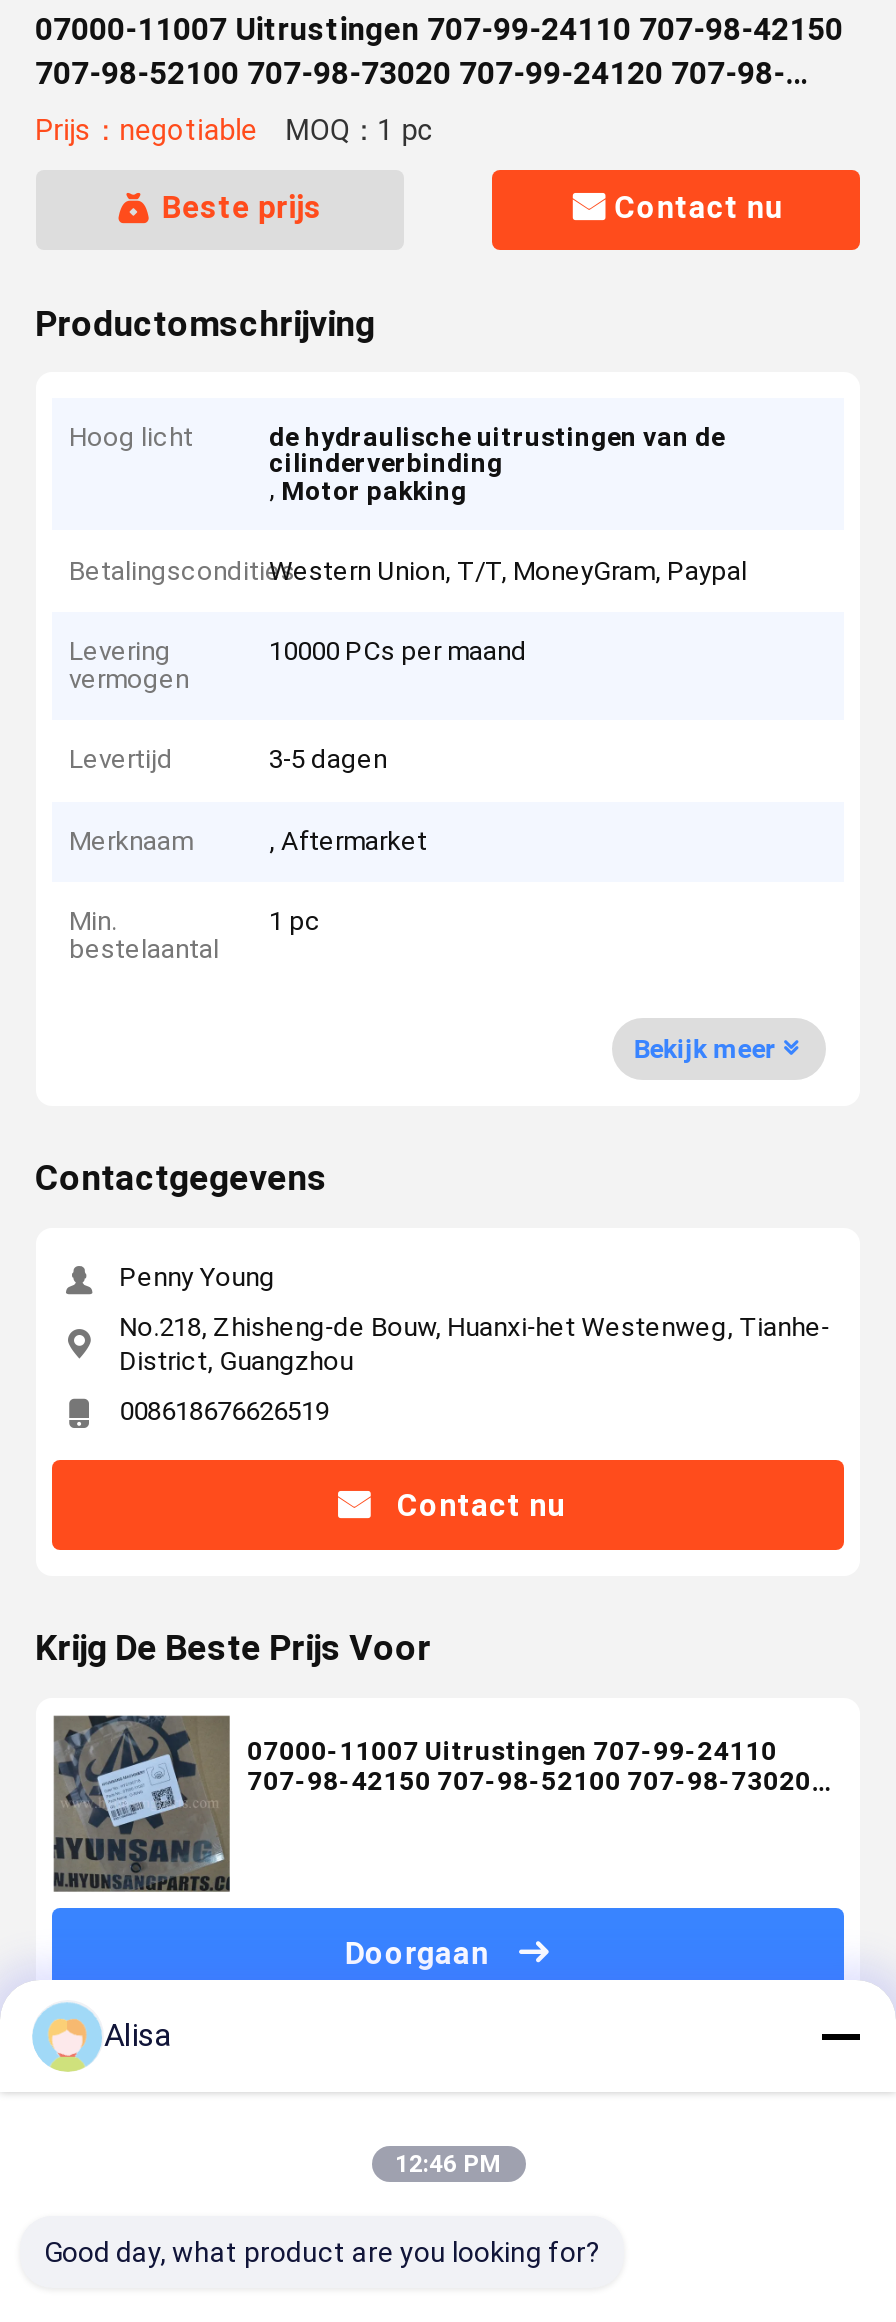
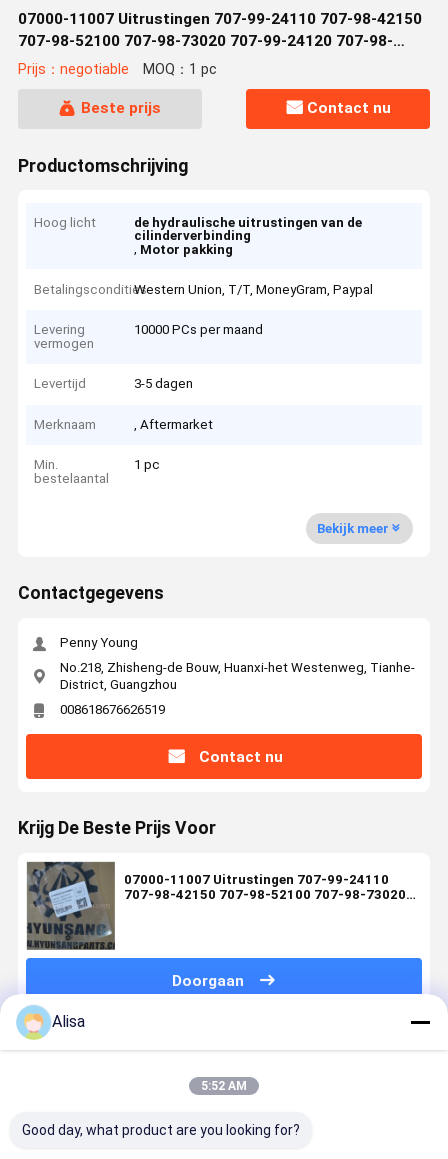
[395,2150,501,2178] 12:46 PM -> [201,1079,247,1093] 5:52 AM

